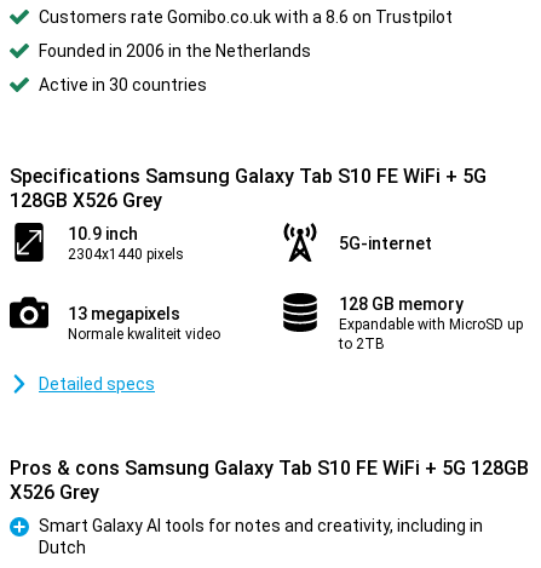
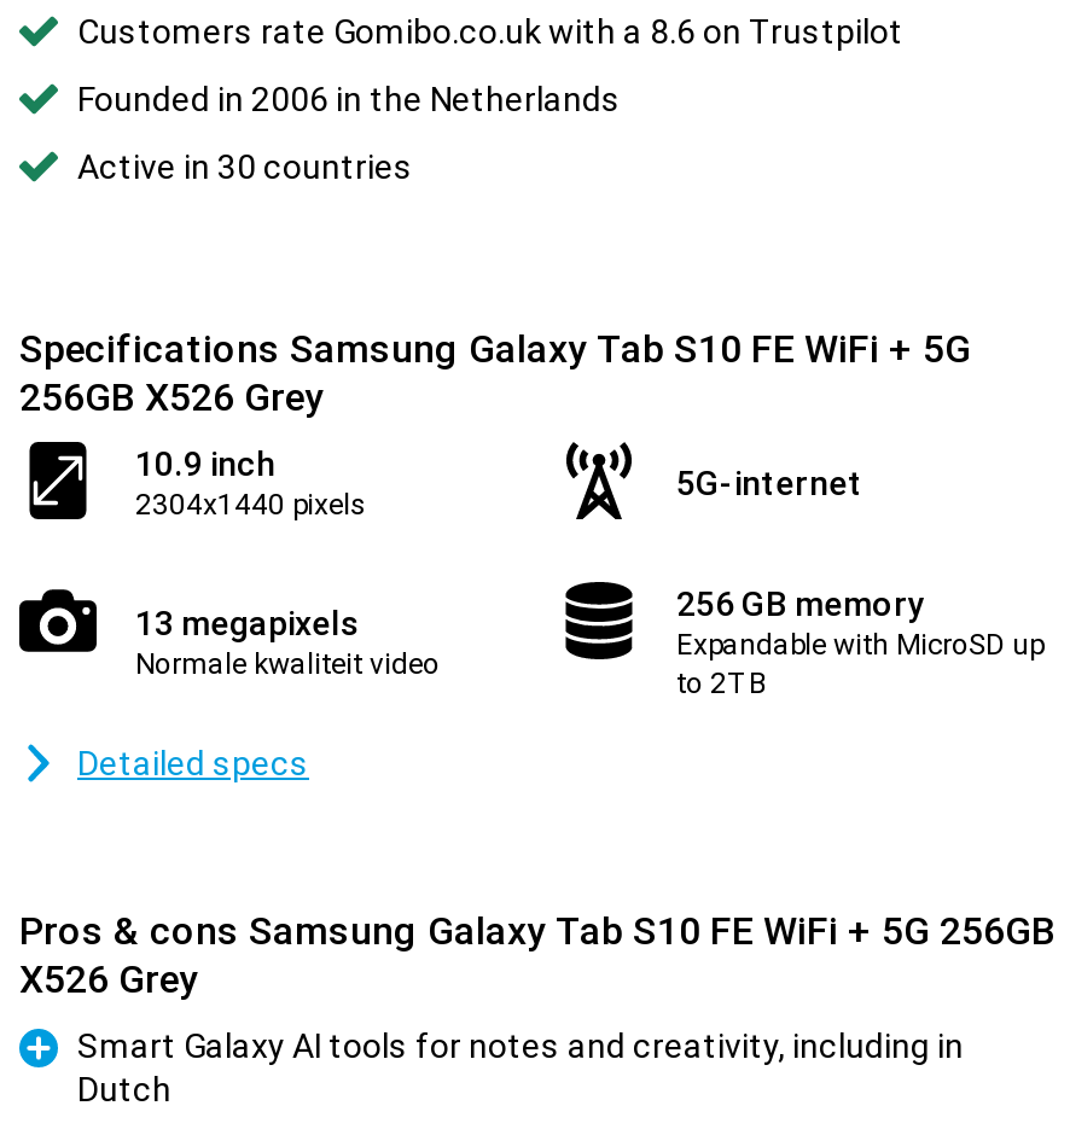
[10,189,162,212] 128GB X526 Grey -> [19,374,324,420] 256GB X526 Grey
[339,294,464,314] 128 GB memory -> [676,584,925,623] 256 GB memory
[10,457,529,480] Pros & cons Samsung Galaxy Tab S10 FE WiFi + 5G 128GB -> [19,908,1056,954] Pros & cons Samsung Galaxy Tab S10 FE WiFi + 5G 256GB

